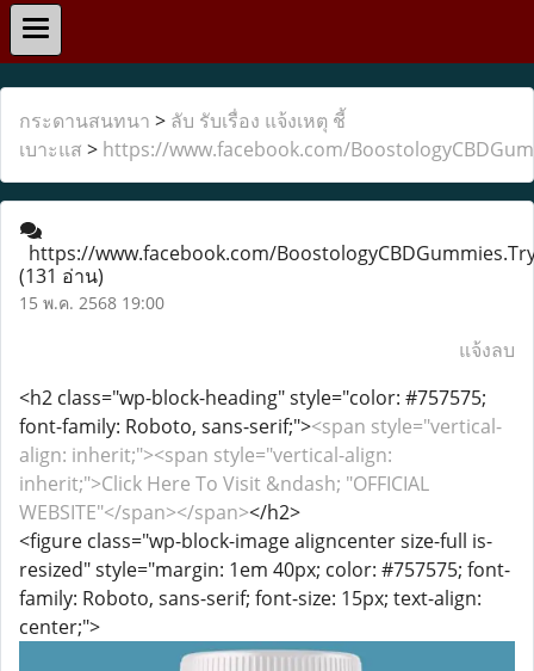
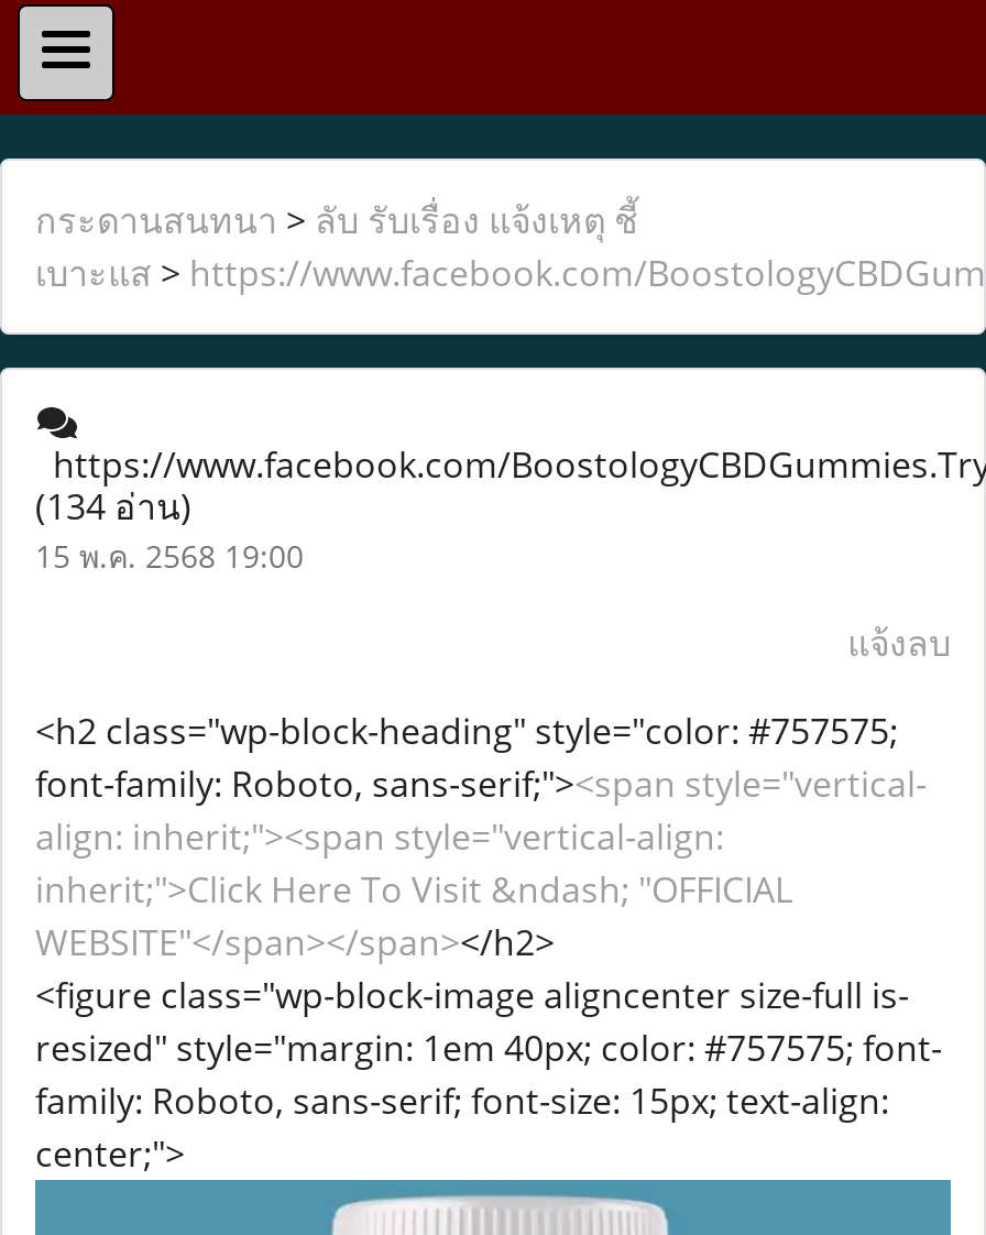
[19,263,104,289] (131 อ่าน) -> [35,482,191,531] (134 อ่าน)

